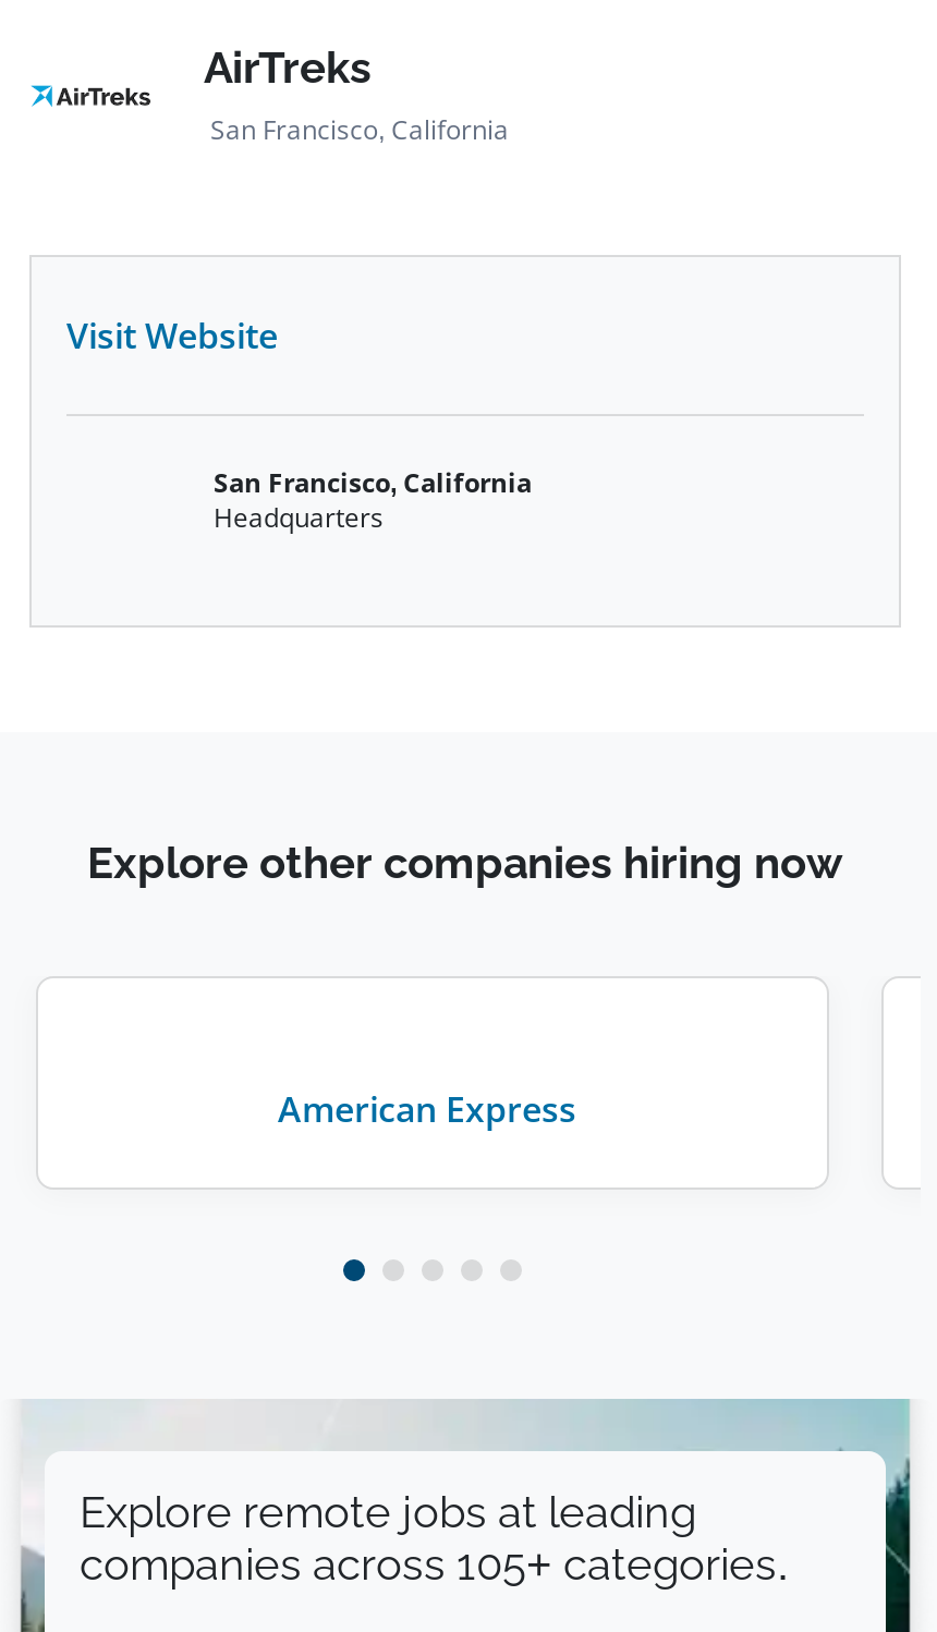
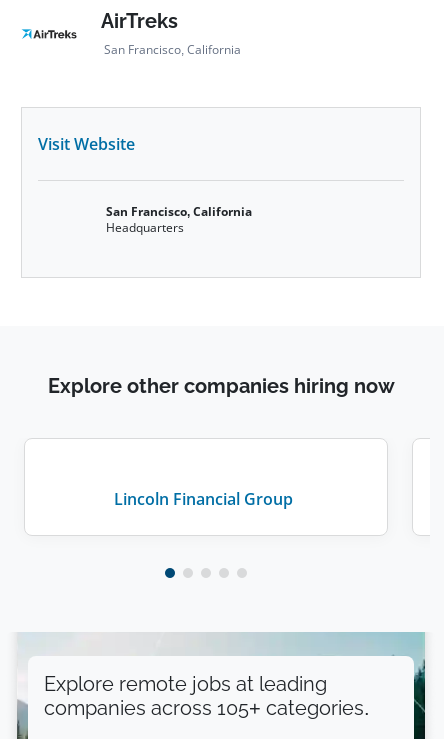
[278,1086,576,1133] American Express -> [114,488,293,510] Lincoln Financial Group

